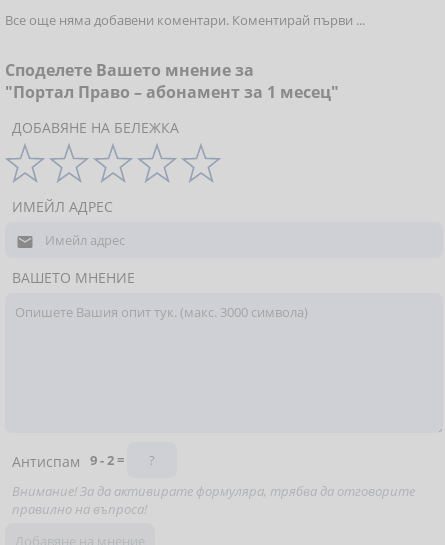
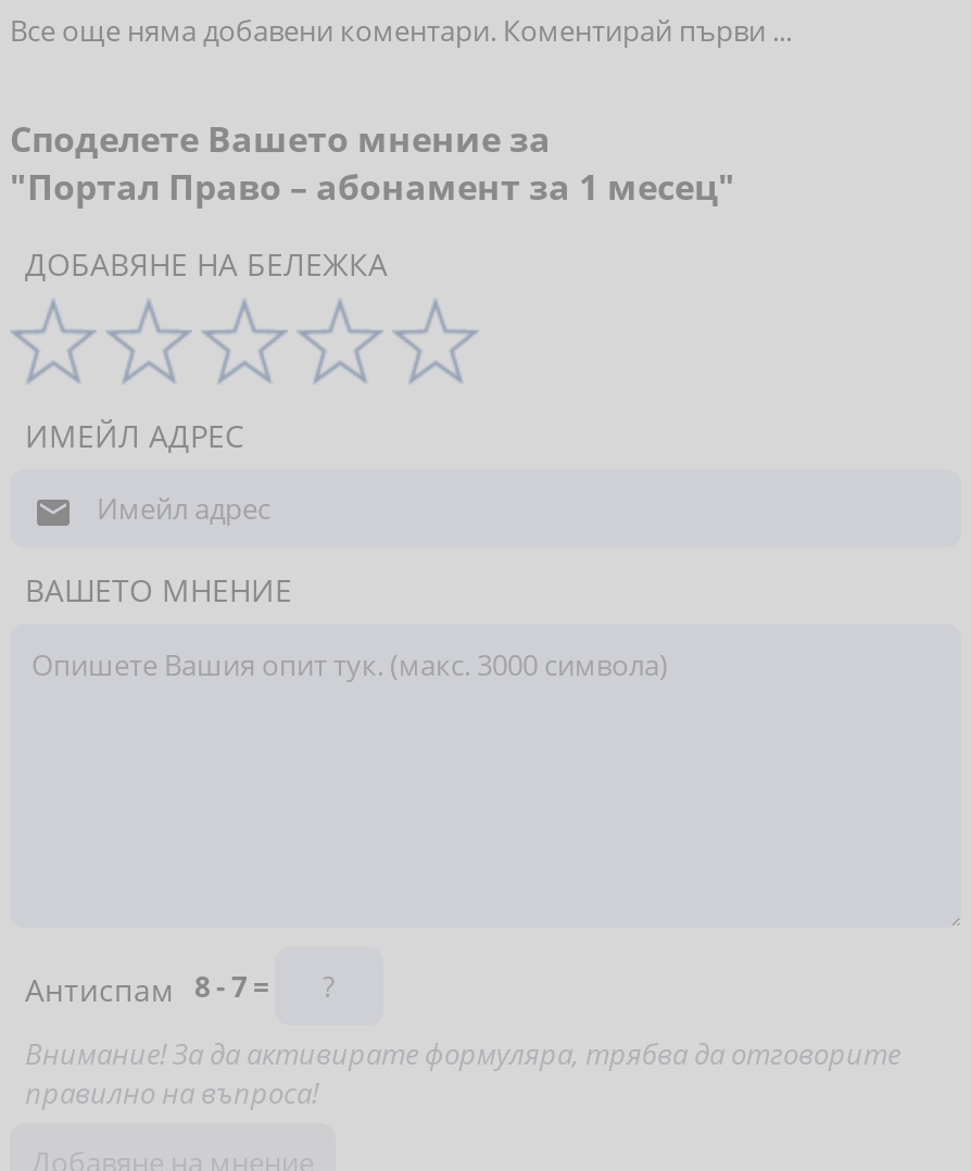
[12,451,124,471] Антиспам 9 - 2 = -> [25,966,268,1010] Антиспам 8 - 7 =

